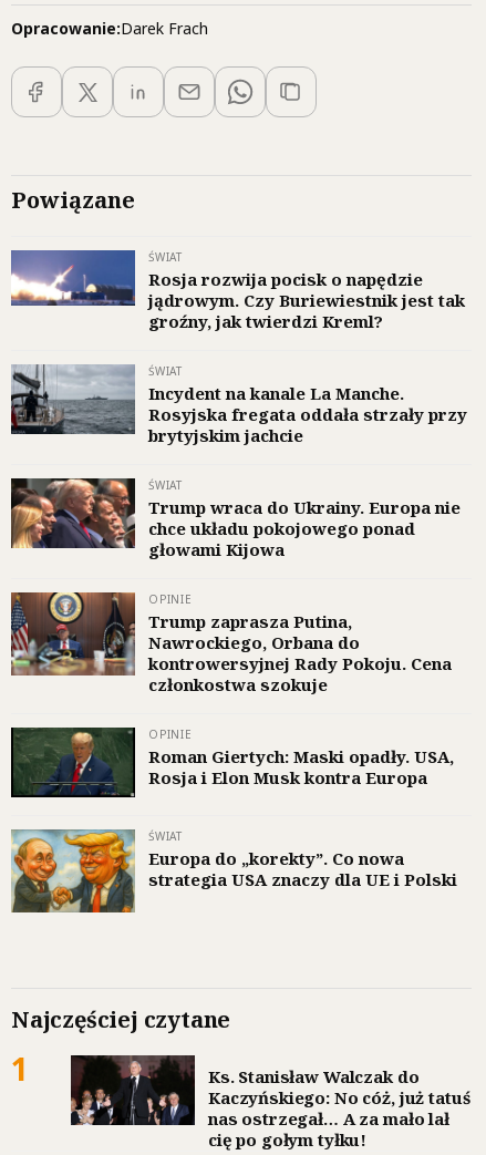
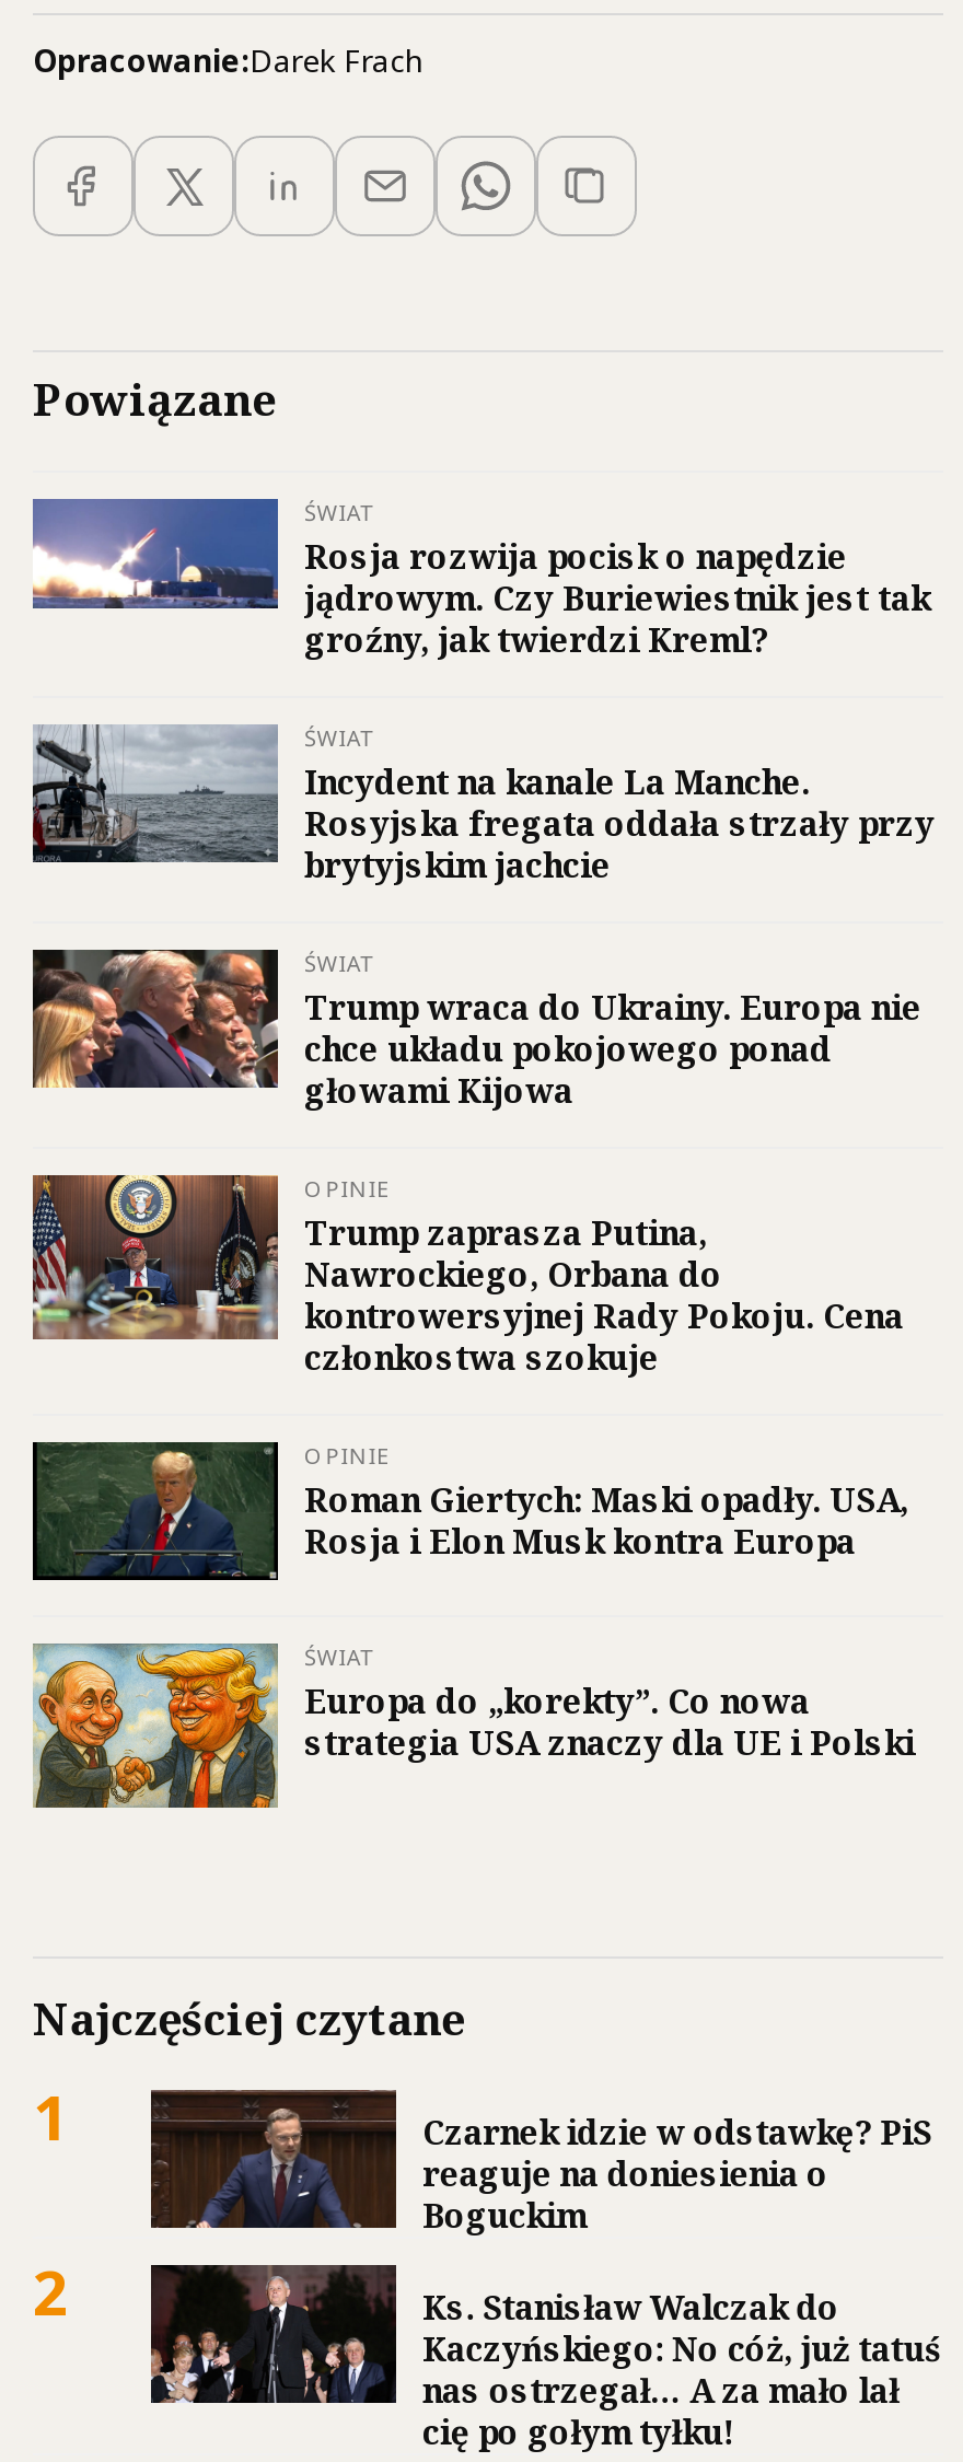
none -> [33,2088,932,2333] [image] | Czarnek idzie w odstawkę? PiS | reaguje na doniesienia o | Boguckim | 2

